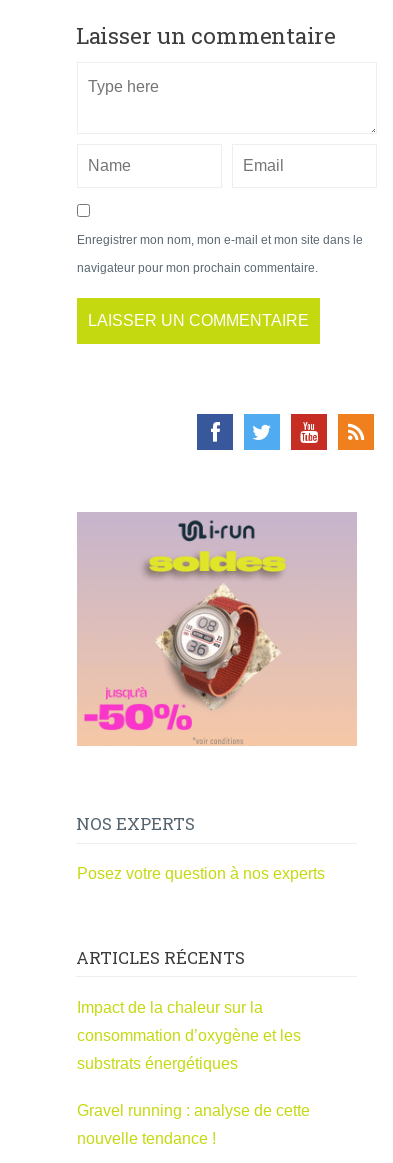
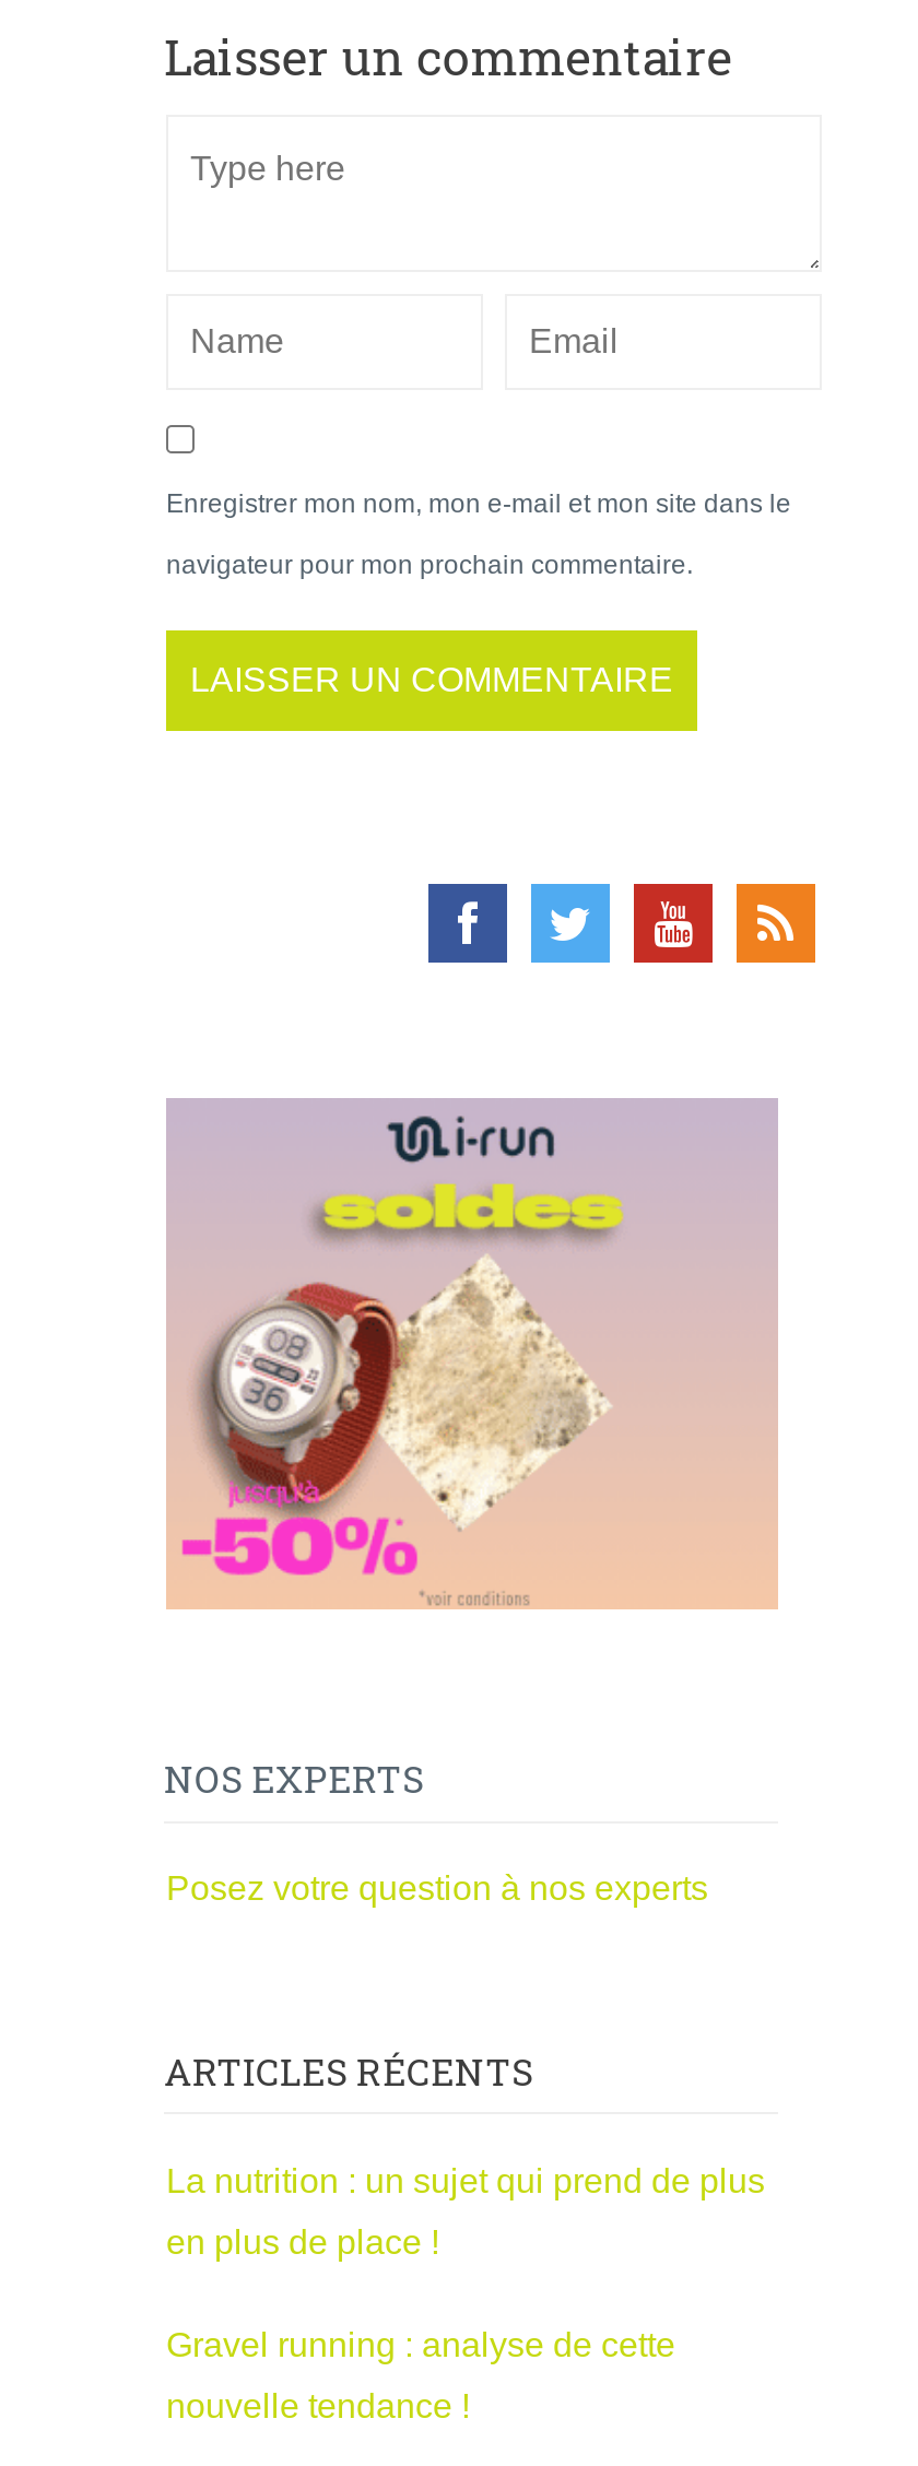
[92,596,260,708] [image] -> [197,1282,564,1524] [image]
[77,999,301,1072] Impact de la chaleur sur la | consommation d’oxygène et les | substrats énergétiques -> [166,2162,765,2261] La nutrition : un sujet qui prend de plus | en plus de place !

